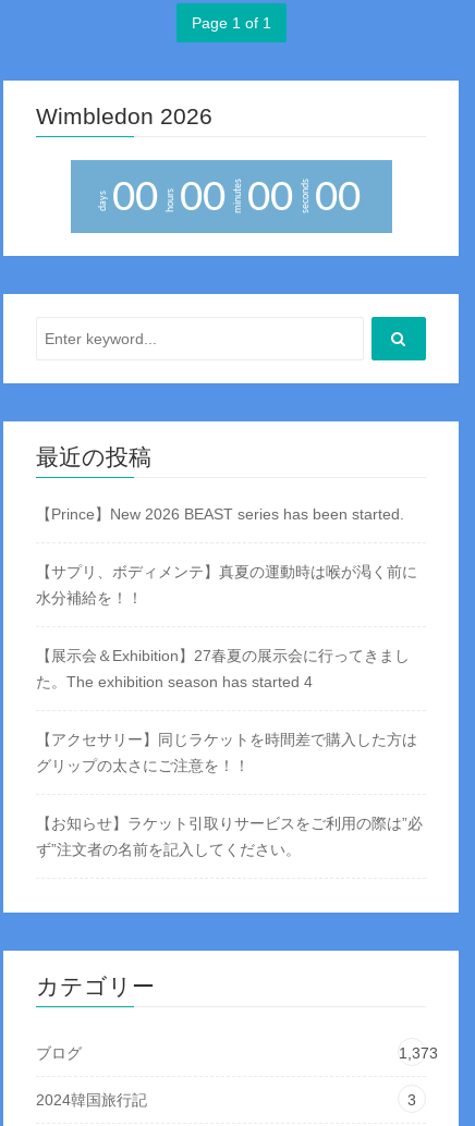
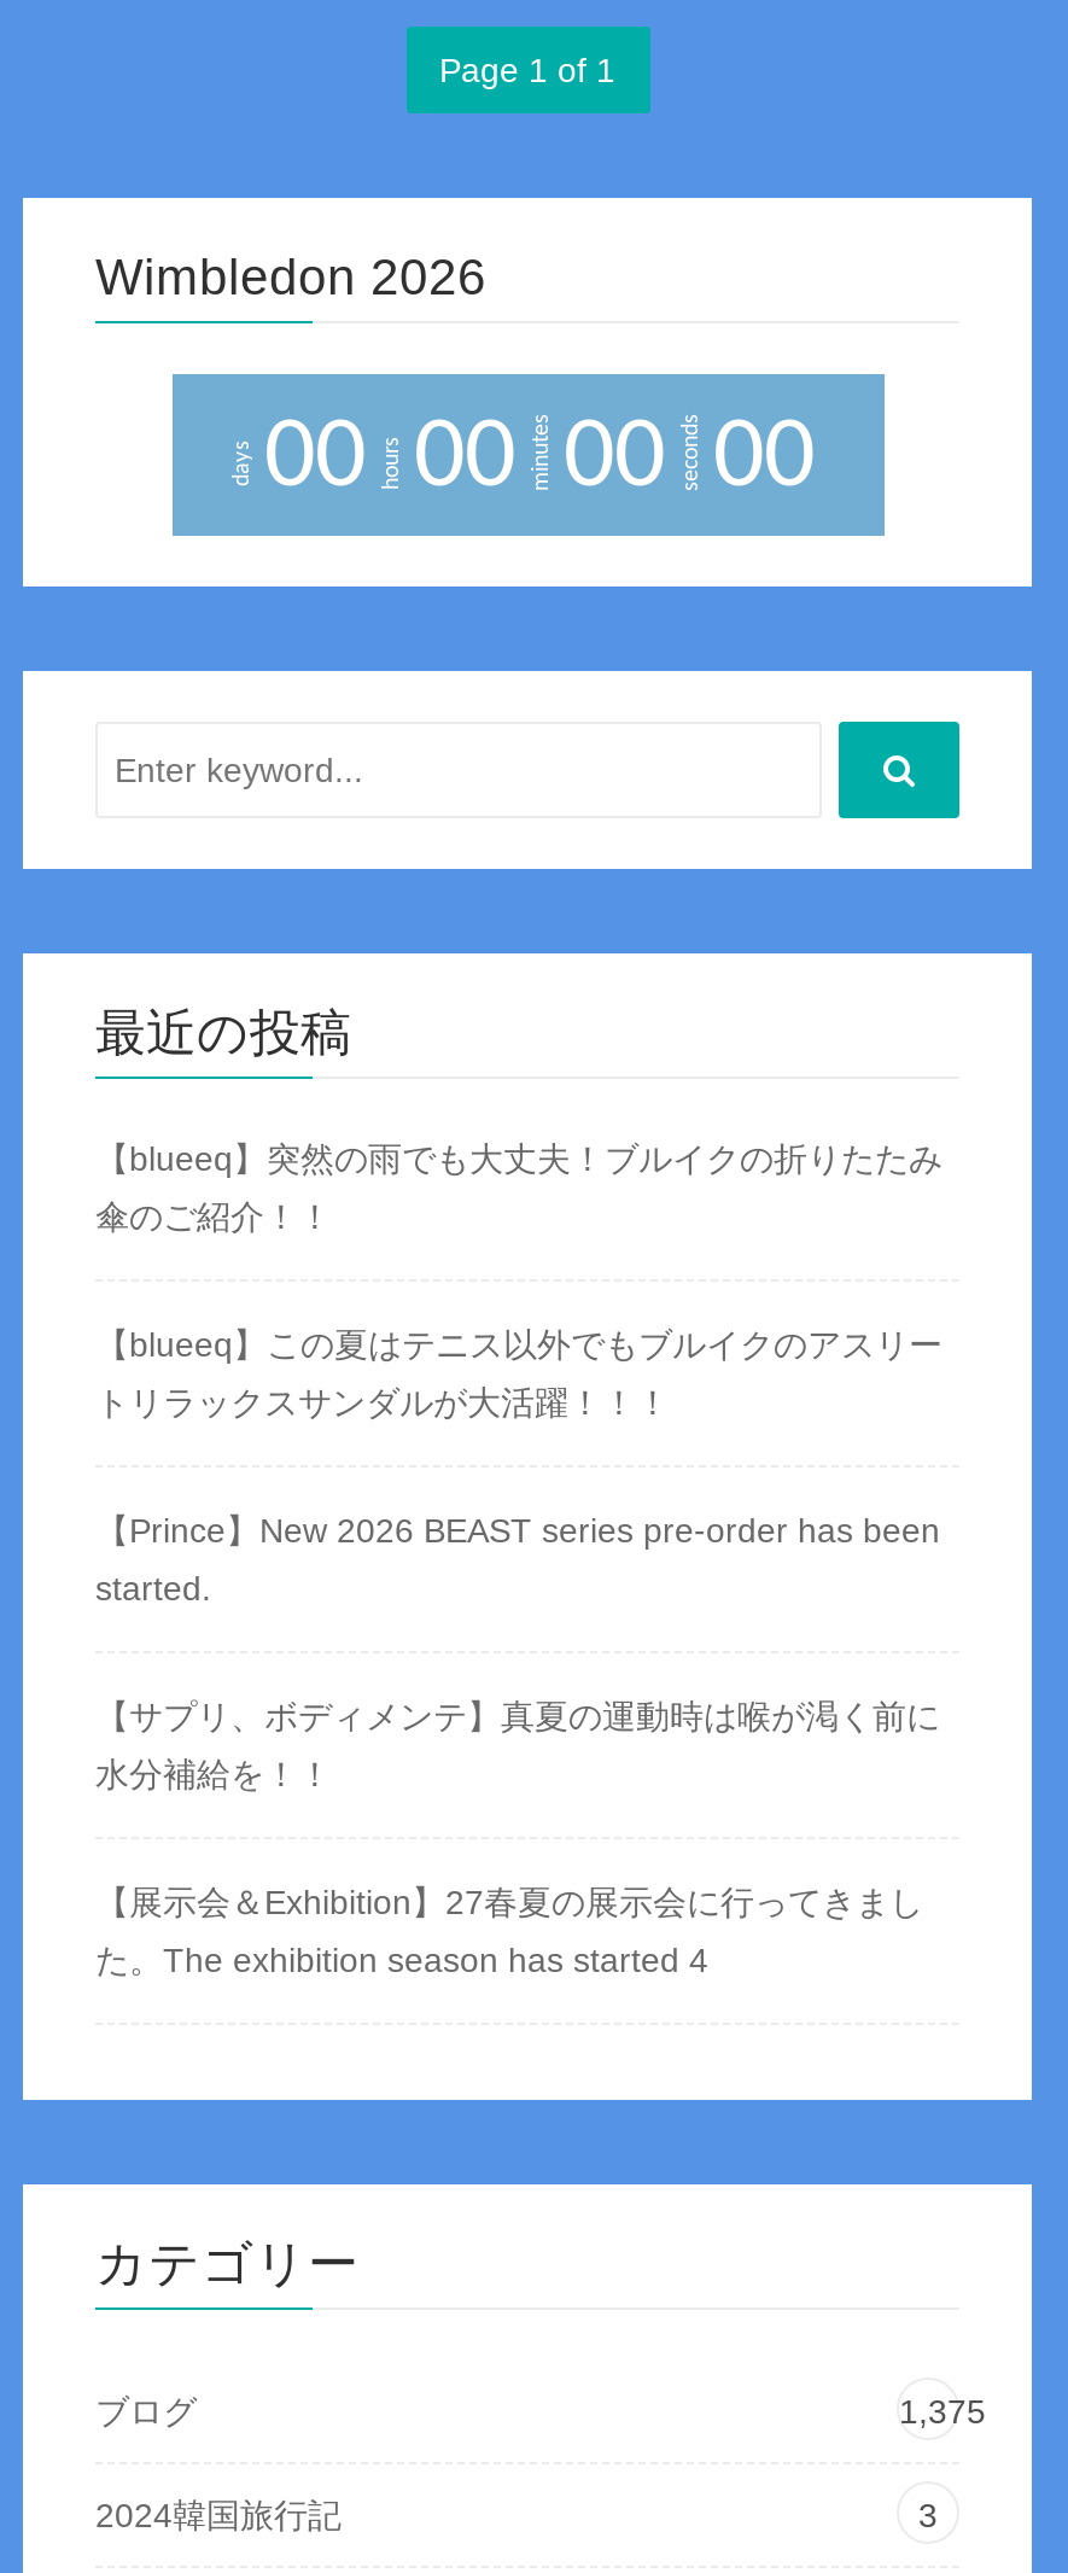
[36,505,404,522] 【Prince】New 2026 BEAST series has been started. -> [95,1139,942,1607] 【blueeq】突然の雨でも大丈夫！ブルイクの折りたたみ | 傘のご紹介！！ | 【blueeq】この夏はテニス以外でもブルイクのアスリー | トリラックスサンダルが大活躍！！！ | 【Prince】New 2026 BEAST series pre-order has been | started.
moved [36,563,417,690] -> [95,1696,940,1979]: 【サプリ、ボディメンテ】真夏の運動時は喉が渇く前に | 水分補給を！！ | 【展示会＆Exhibition】27春夏の展示会に行ってきまし | た。The exhibition season has started 4
[36,730,423,858] 【アクセサリー】同じラケットを時間差で購入した方は | グリップの太さにご注意を！！ | 【お知らせ】ラケット引取りサービスをご利用の際は”必 | ず”注文者の名前を記入してください。 -> none
[399,1044,438,1061] 1,373 -> [899,2391,986,2430] 1,375

